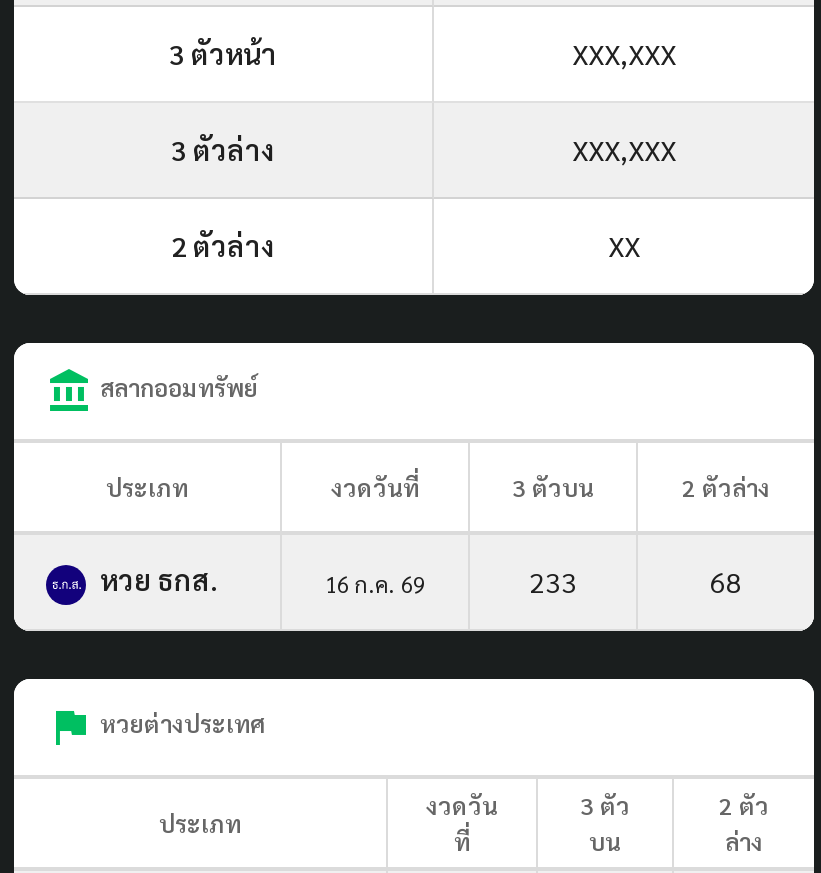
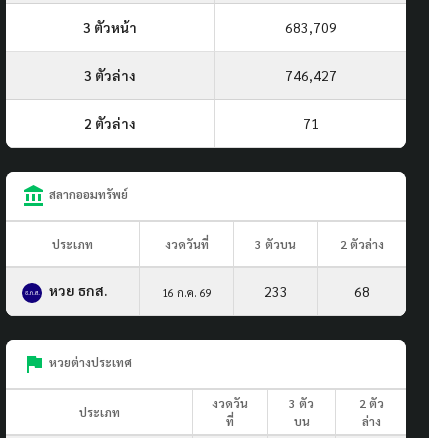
[572,35,676,71] XXX,XXX -> [284,18,336,36] 683,709
[572,131,676,167] XXX,XXX -> [284,66,336,84] 746,427
[608,227,640,263] XX -> [302,114,318,132] 71

